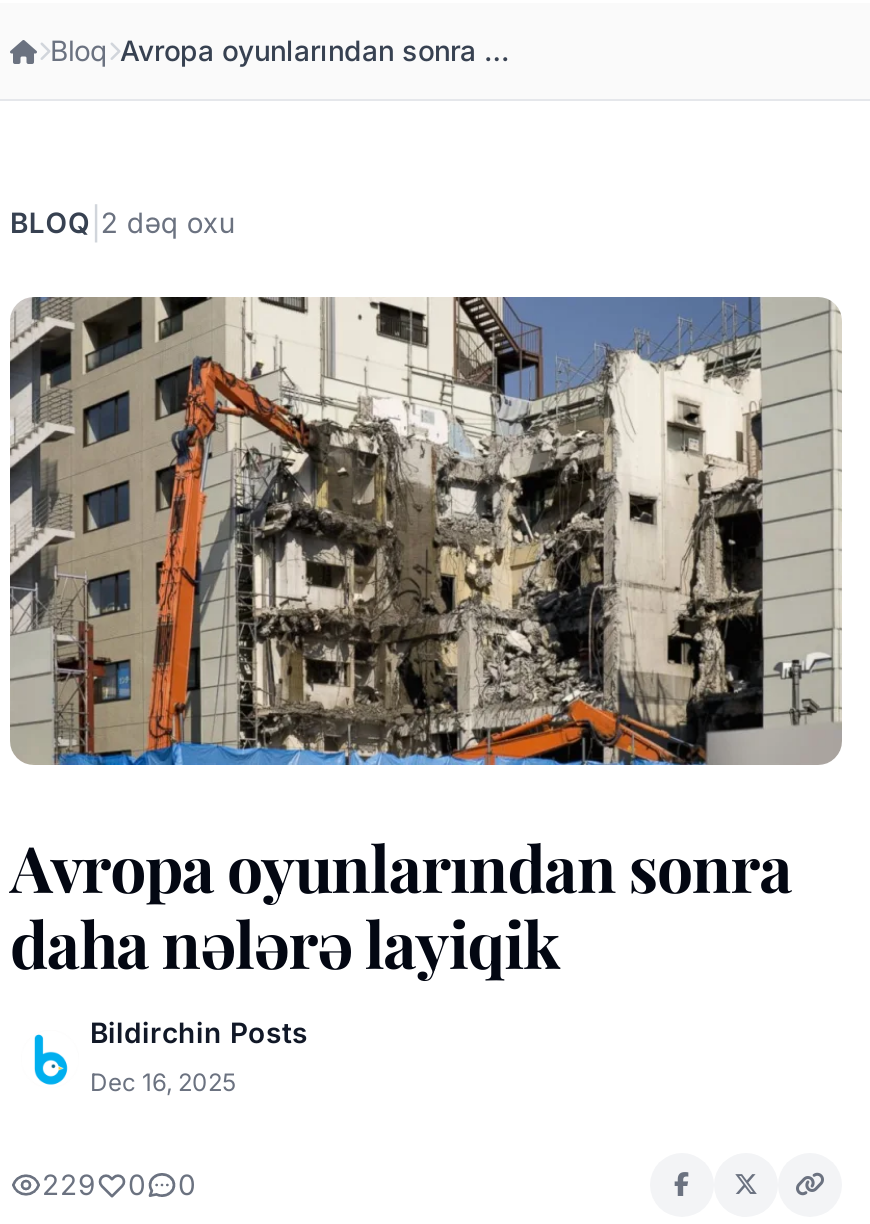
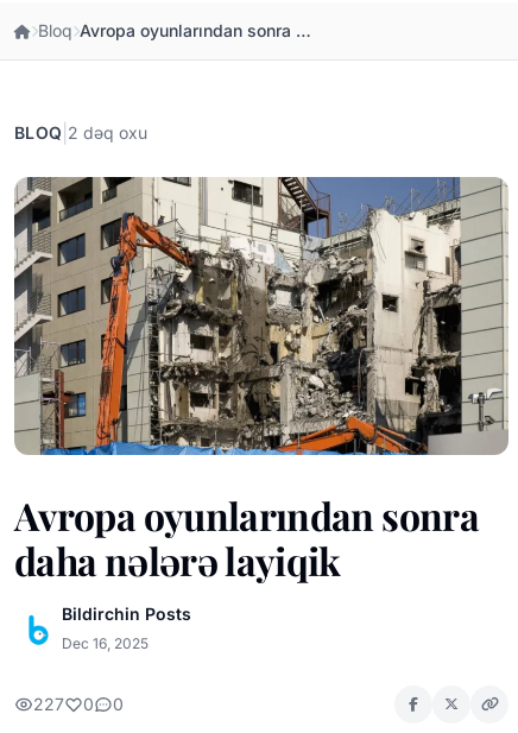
[42,1167,196,1201] 229 0 0 -> [33,694,124,714] 227 0 0

